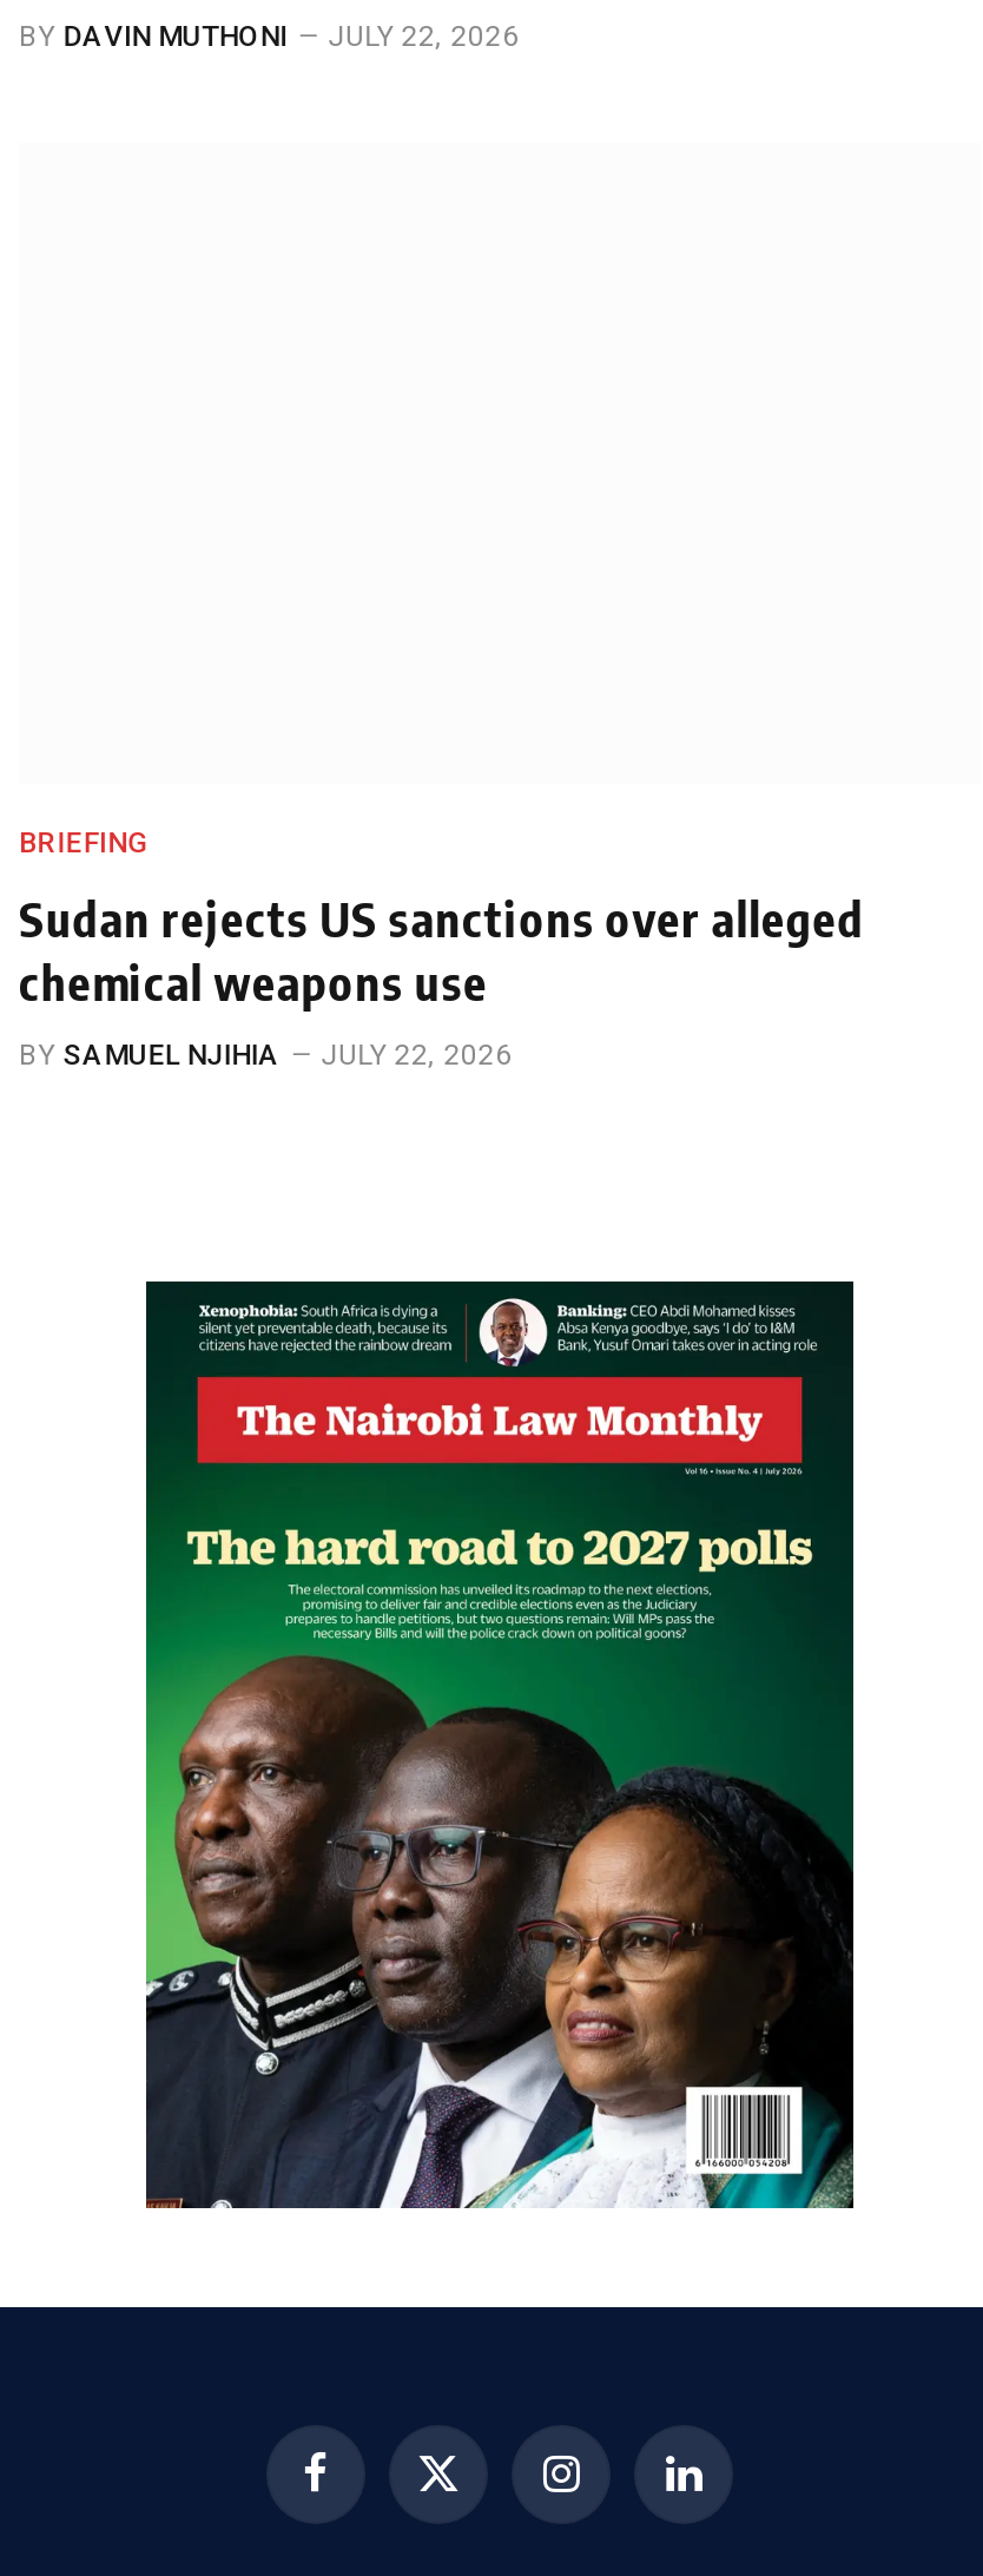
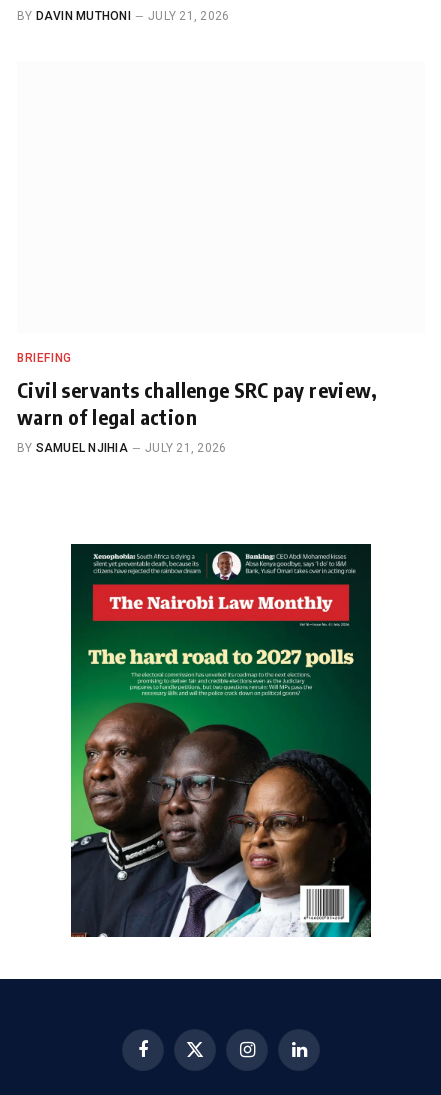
[19,19,519,52] BY DAVIN MUTHONI JULY 22, 2026 -> [17,9,229,23] BY DAVIN MUTHONI JULY 21, 2026
[19,887,864,1009] Sudan rejects US sanctions over alleged | chemical weapons use -> [17,376,377,428] Civil servants challenge SRC pay review, | warn of legal action
[19,1037,512,1070] BY SAMUEL NJIHIA JULY 22, 2026 -> [17,440,226,454] BY SAMUEL NJIHIA JULY 21, 2026

